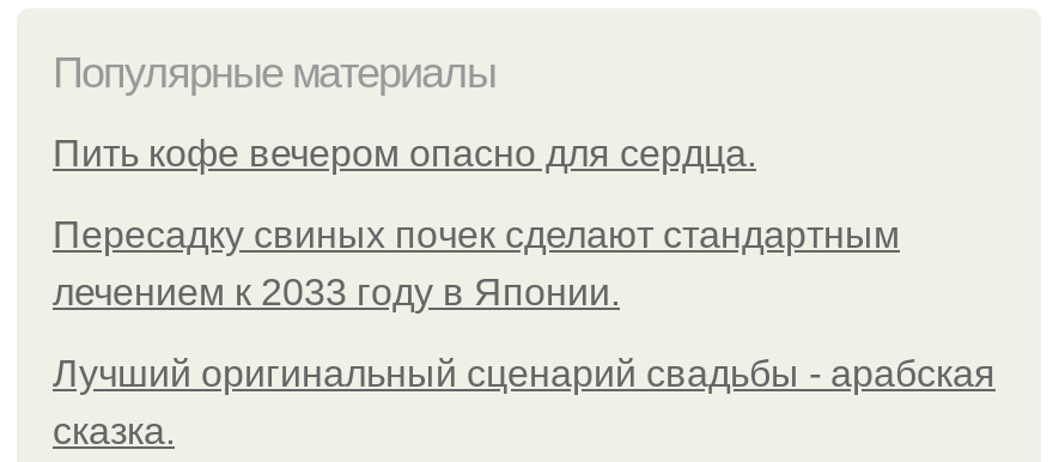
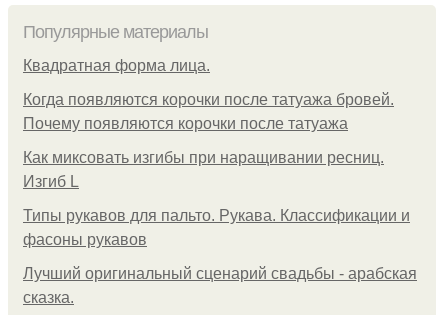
[53,132,900,312] Пить кофе вечером опасно для сердца. | Пересадку свиных почек сделают стандартным | лечением к 2033 году в Японии. -> [23,57,410,248] Квадратная форма лица. | Когда появляются корочки после татуажа бровей. | Почему появляются корочки после татуажа | Как миксовать изгибы при наращивании ресниц. | Изгиб L | Типы рукавов для пальто. Рукава. Классификации и | фасоны рукавов

